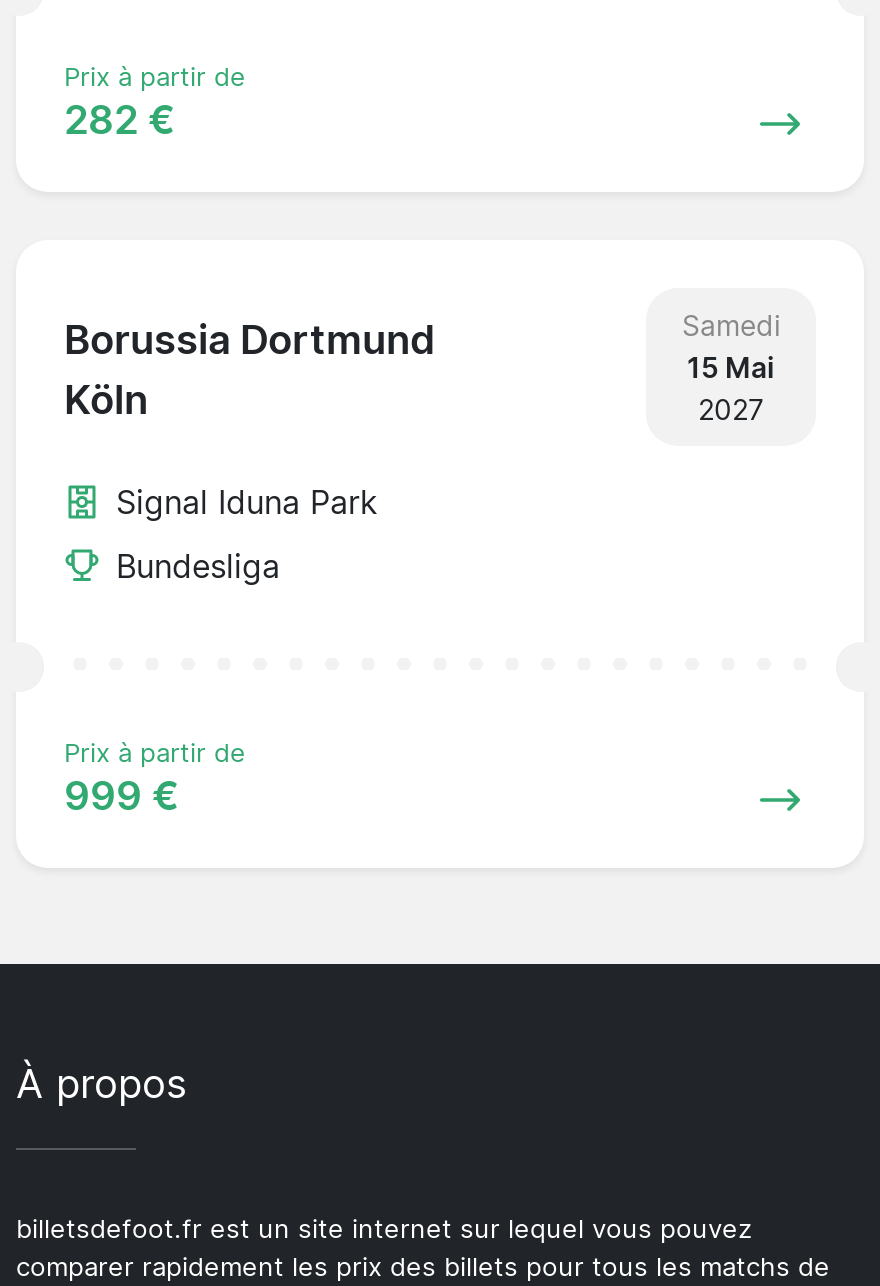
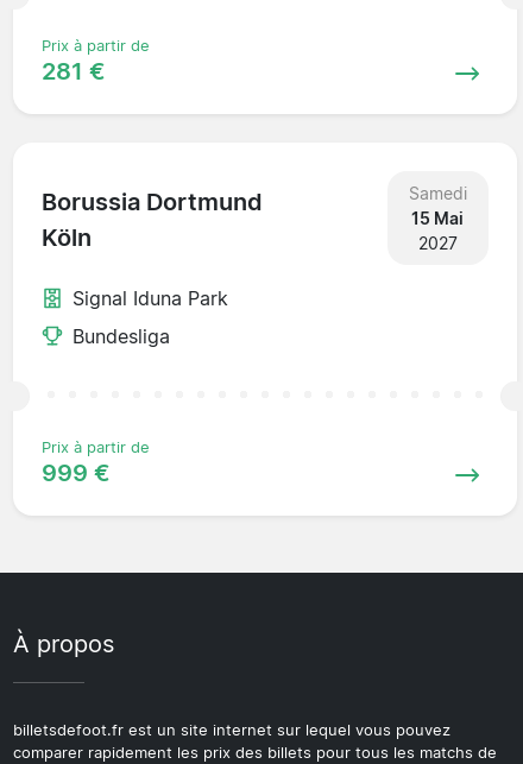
[64,95,176,143] 282 € -> [42,57,106,85] 281 €

